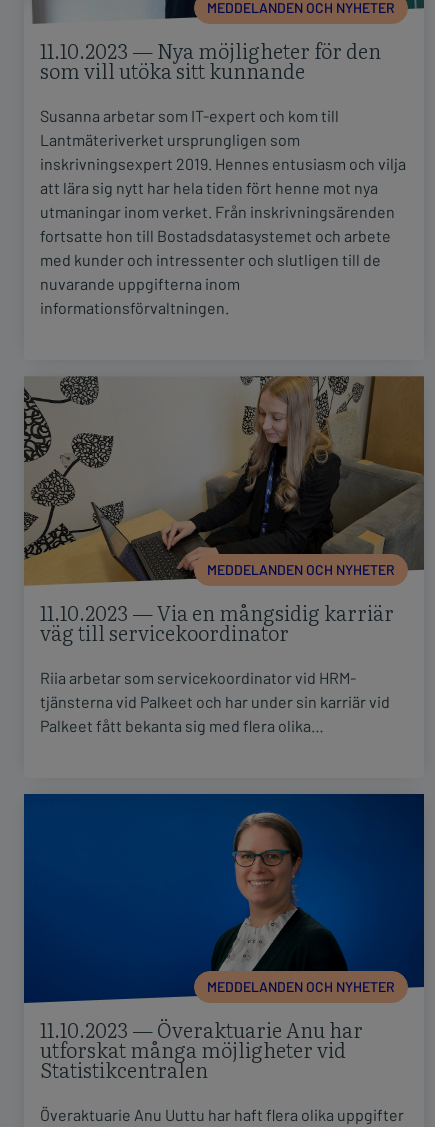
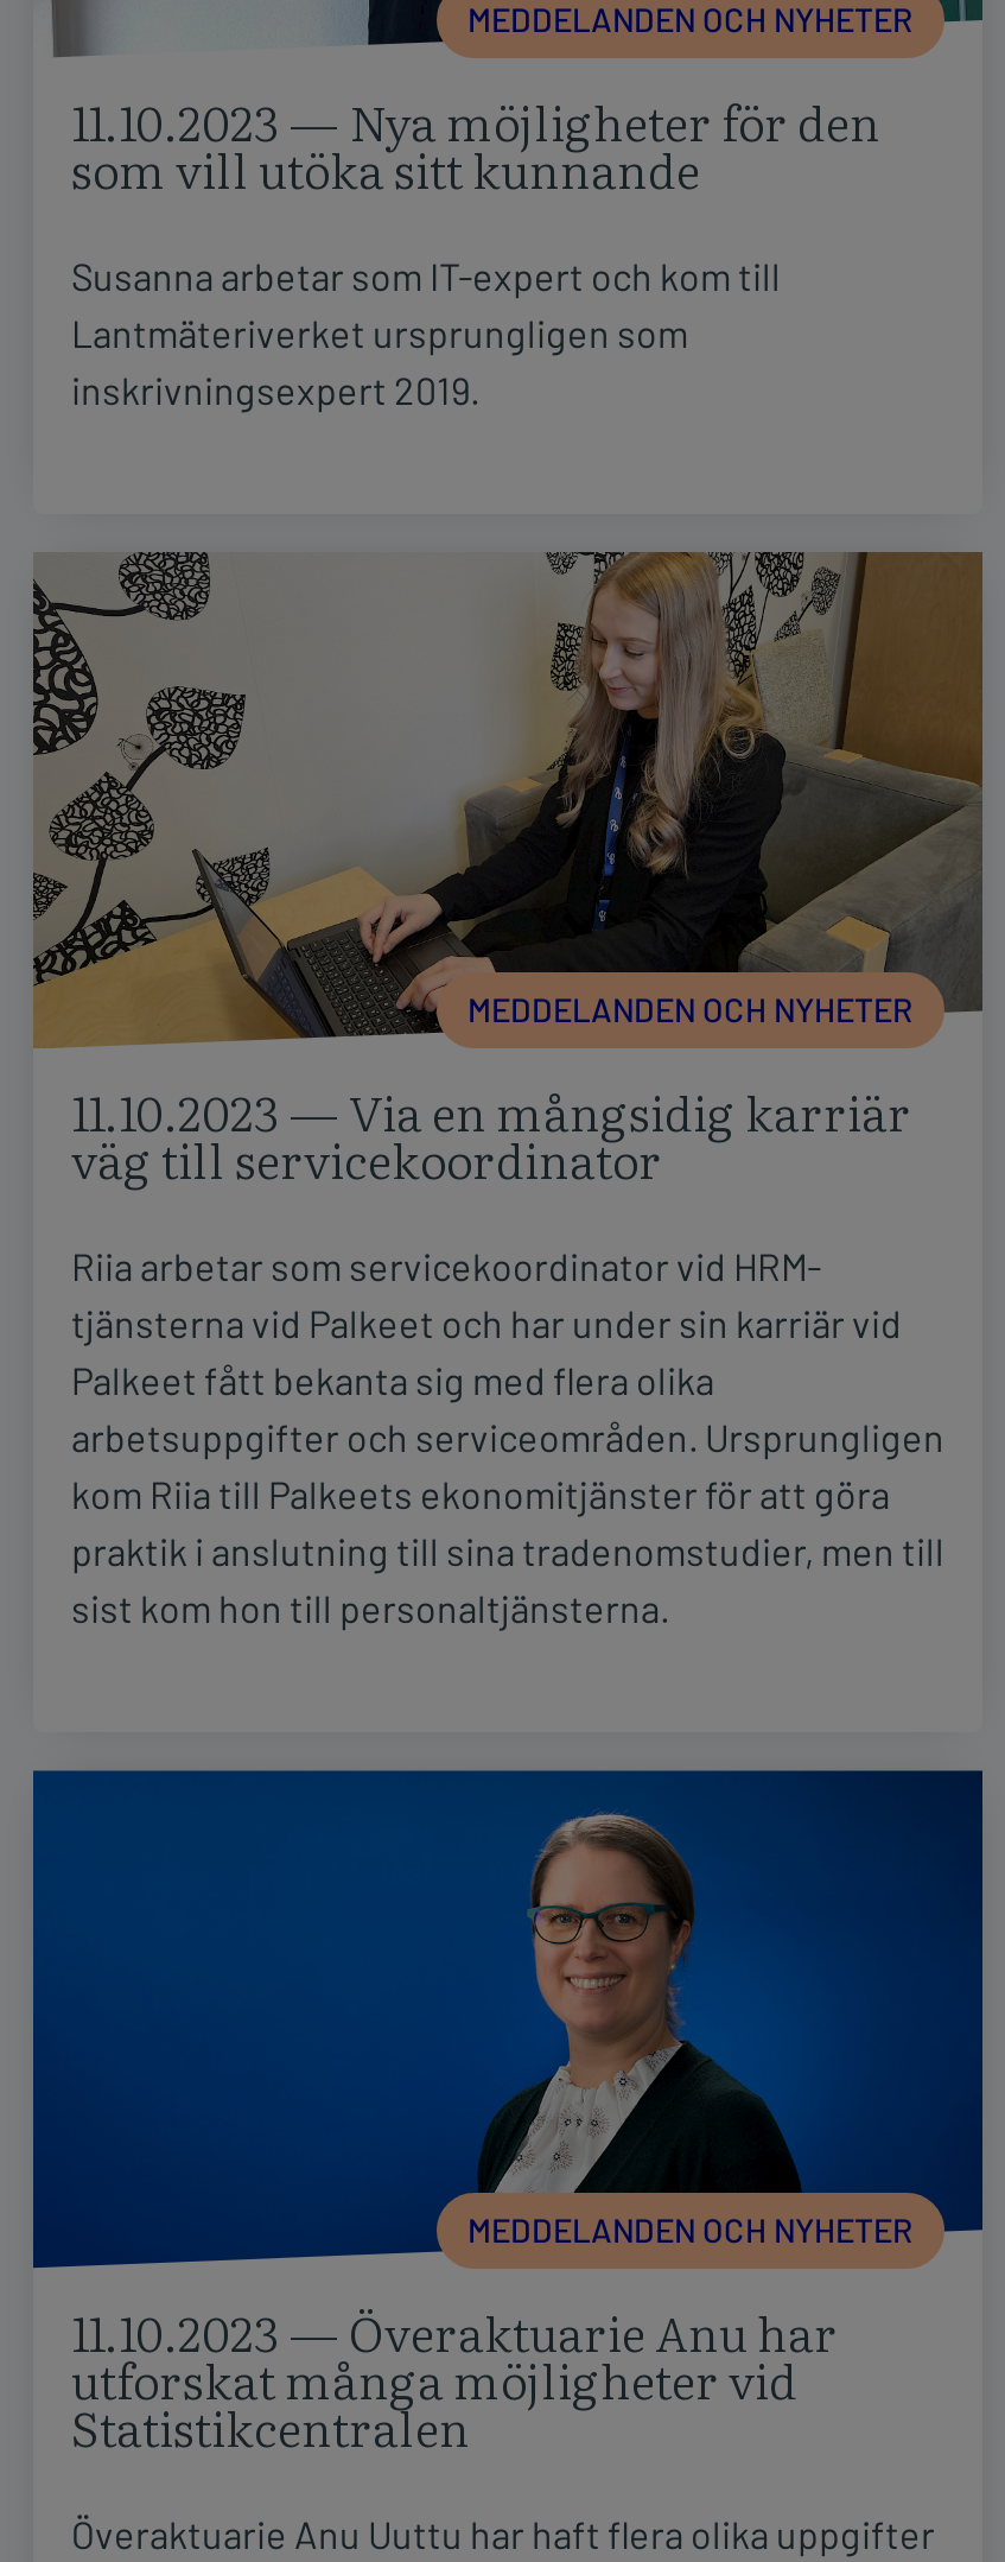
[40,154,406,317] inskrivningsexpert 2019. Hennes entusiasm och vilja | att lära sig nytt har hela tiden fört henne mot nya | utmaningar inom verket. Från inskrivningsärenden | fortsatte hon till Bostadsdatasystemet och arbete | med kunder och intressenter och slutligen till de | nuvarande uppgifterna inom | informationsförvaltningen. -> [71,366,479,411] inskrivningsexpert 2019.
moved [23,375,424,711] -> [31,548,982,1345]: [image] | 11.10.2023 — Via en mångsidig karriär | väg till servicekoordinator | Riia arbetar som servicekoordinator vid HRM- | tjänsterna vid Palkeet och har under sin karriär vid
[40,716,324,735] Palkeet fått bekanta sig med flera olika… -> [71,1357,944,1630] Palkeet fått bekanta sig med flera olika | arbetsuppgifter och serviceområden. Ursprungligen | kom Riia till Palkeets ekonomitjänster för att göra | praktik i anslutning till sina tradenomstudier, men till | sist kom hon till personaltjänsterna.

